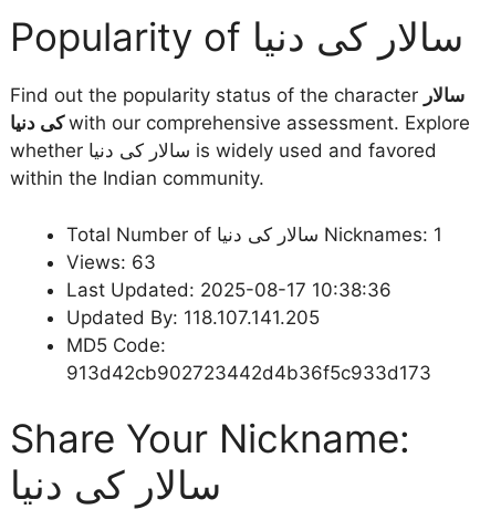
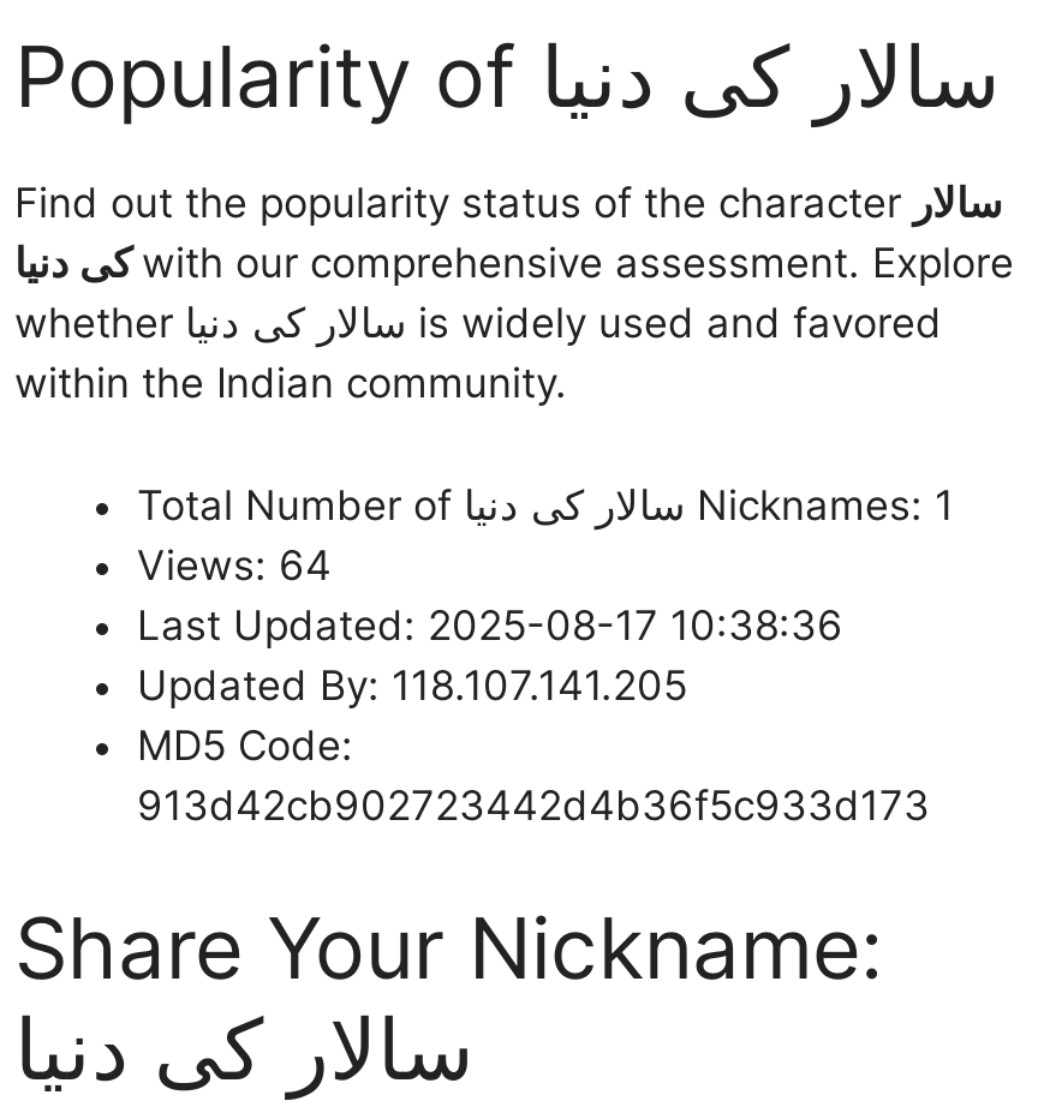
[66,251,156,273] Views: 63 -> [137,540,332,588] Views: 64

